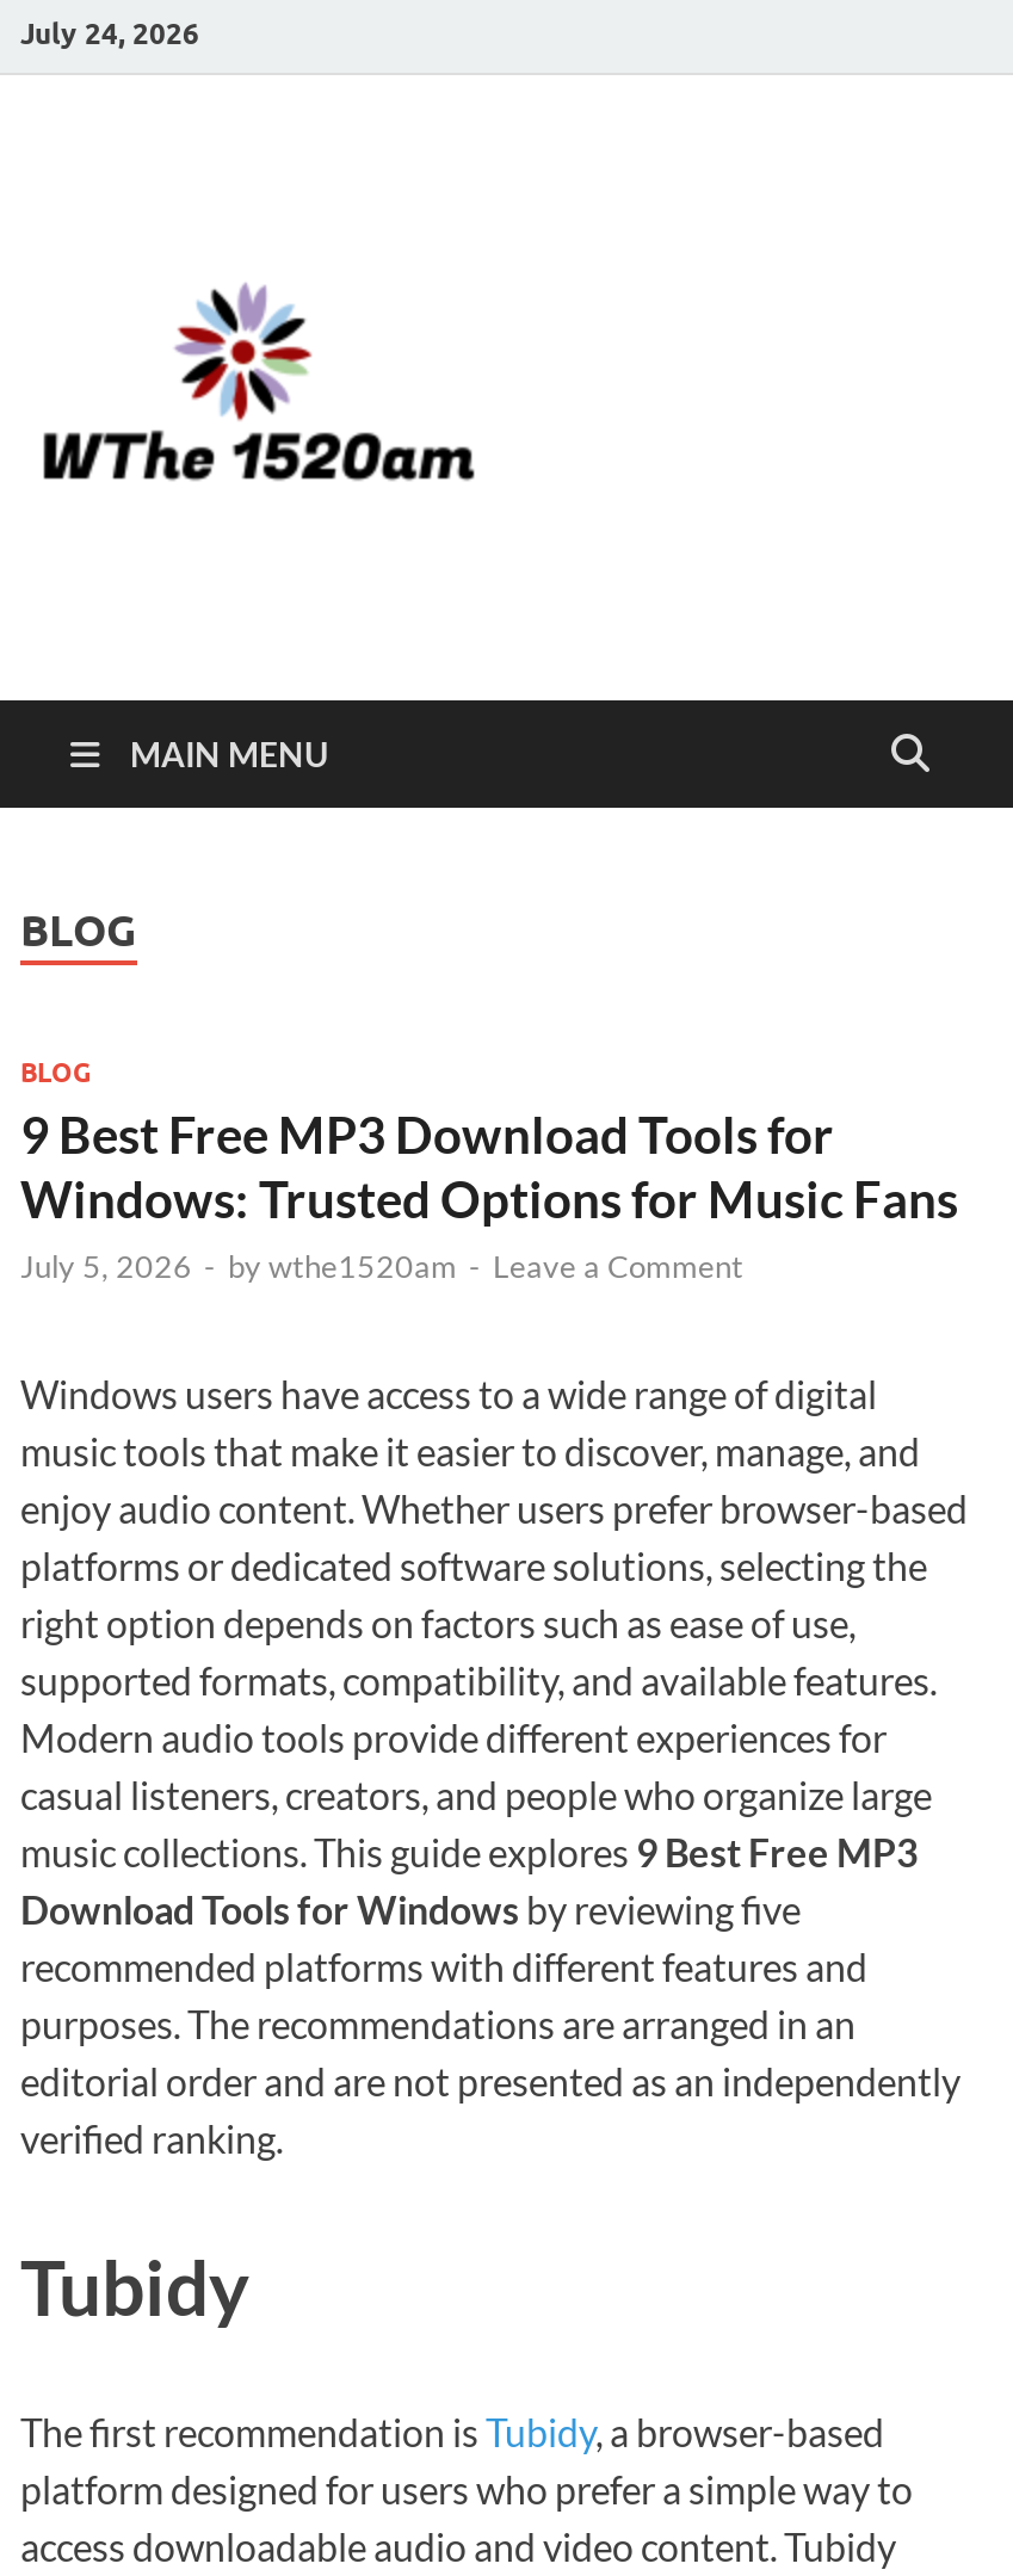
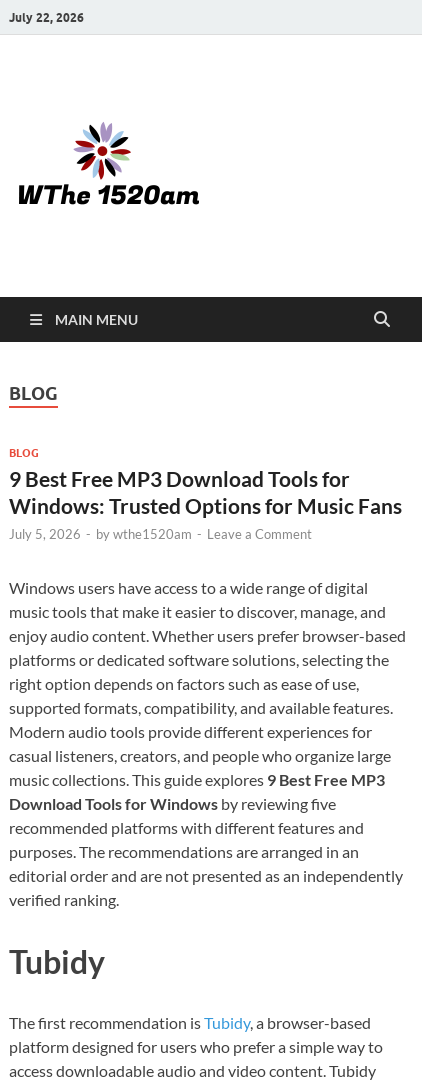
[20,14,199,50] July 24, 2026 -> [9,9,84,24] July 22, 2026

